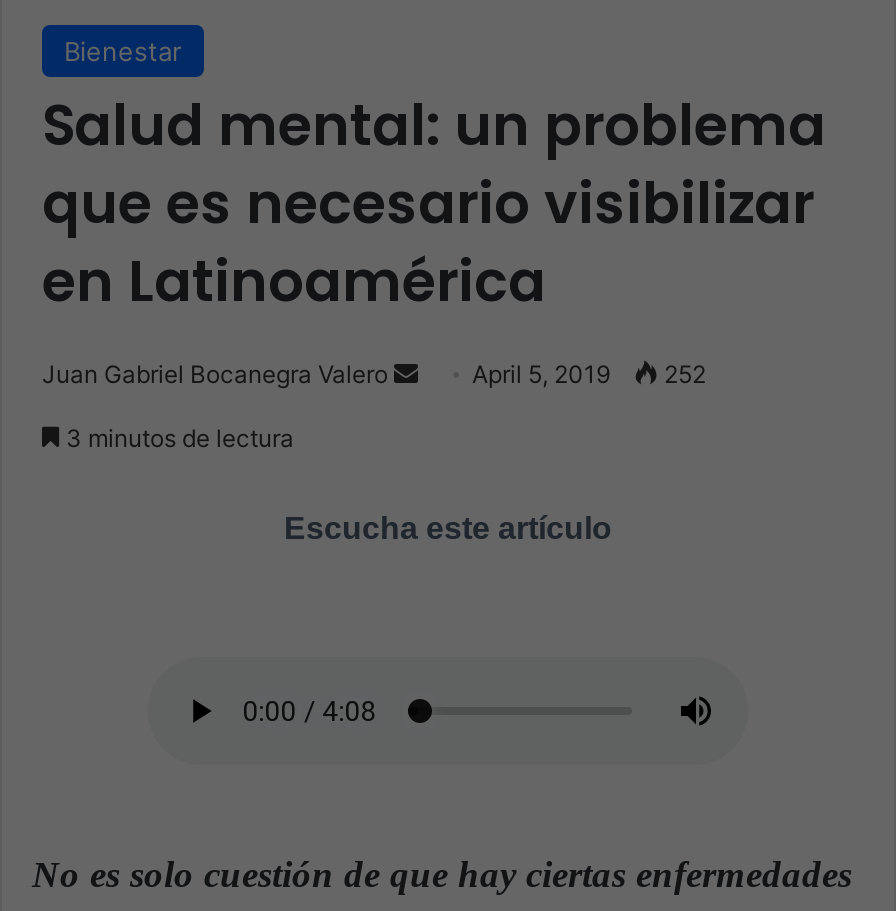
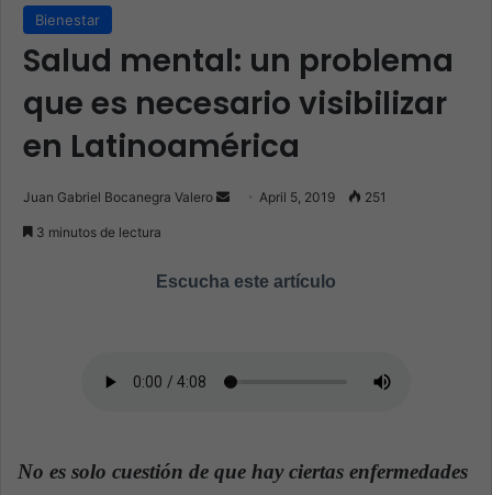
[658,360,706,390] 252 -> [361,189,387,206] 251

